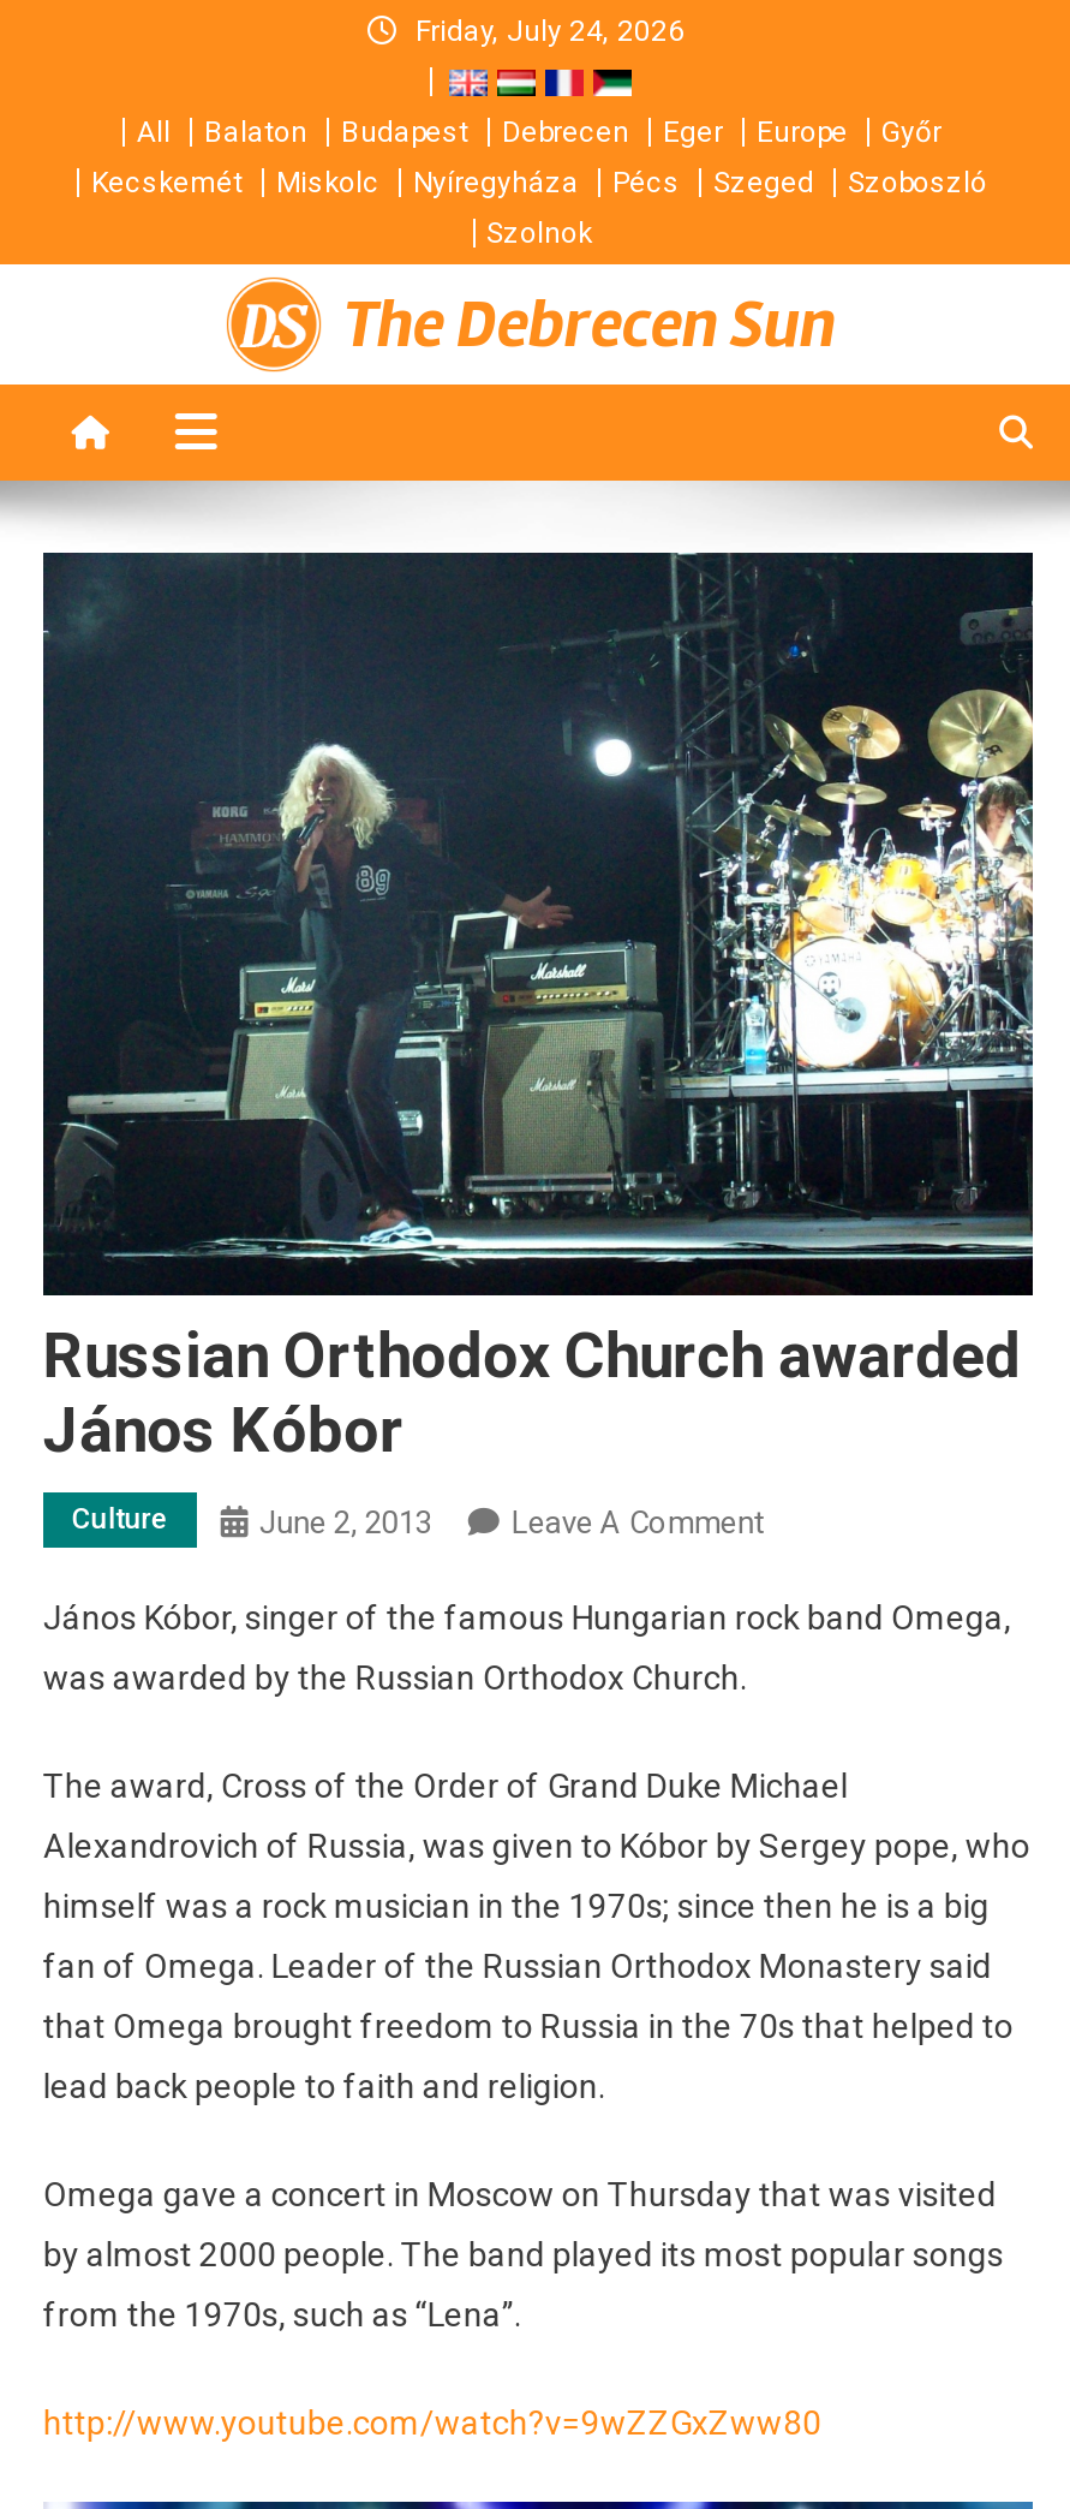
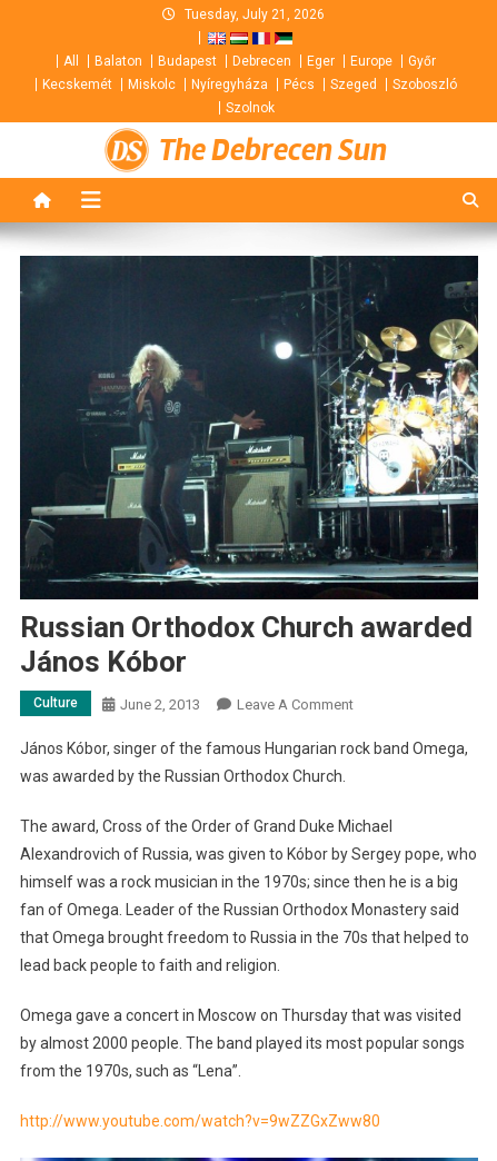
[416,14,685,48] Friday, July 24, 2026 -> [185,7,325,22] Tuesday, July 21, 2026

